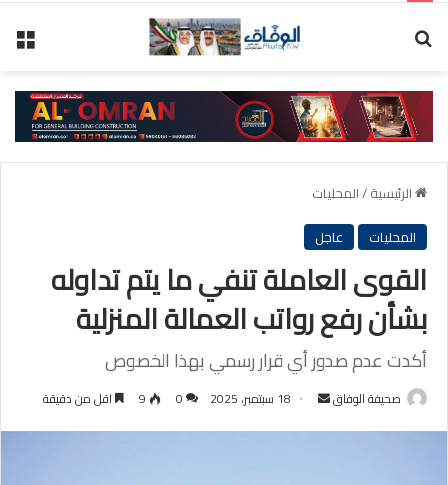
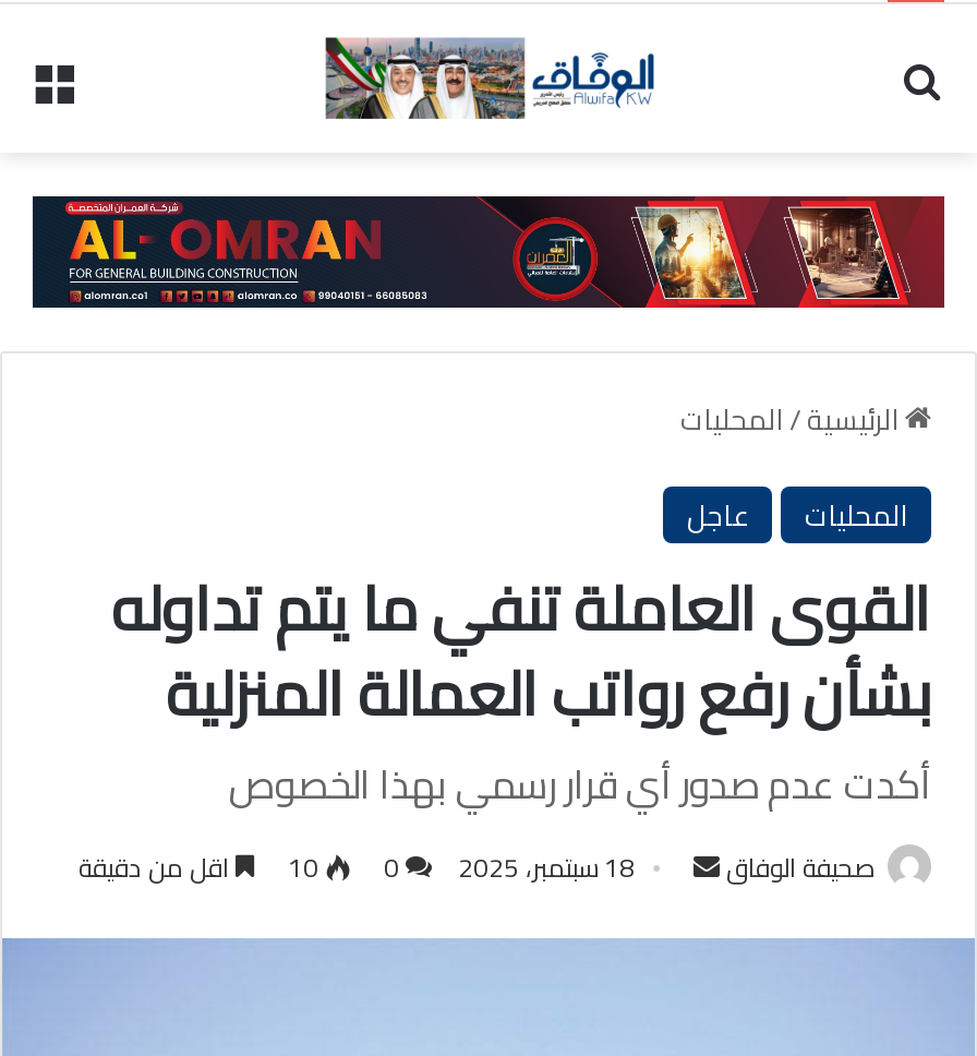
[43,387,183,410] 0 9 اقل من دقيقة -> [79,843,399,893] 0 10 اقل من دقيقة

